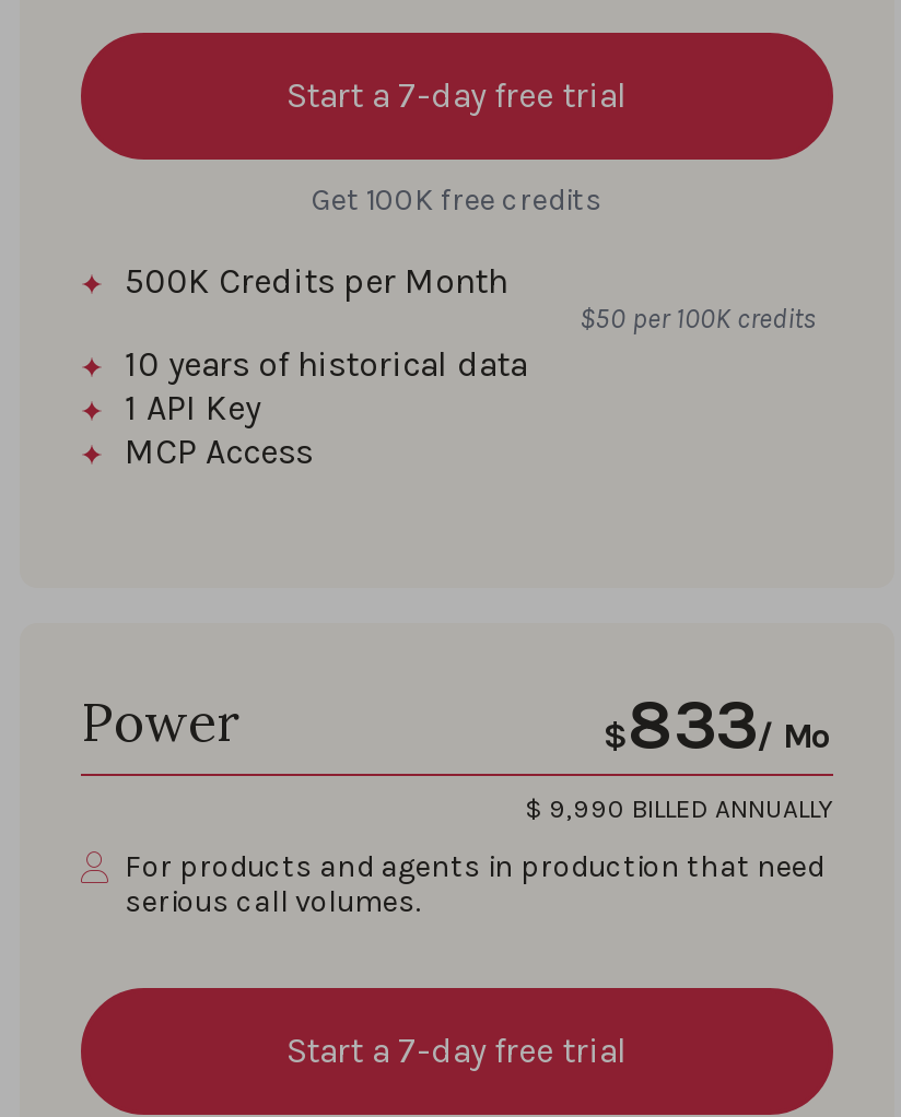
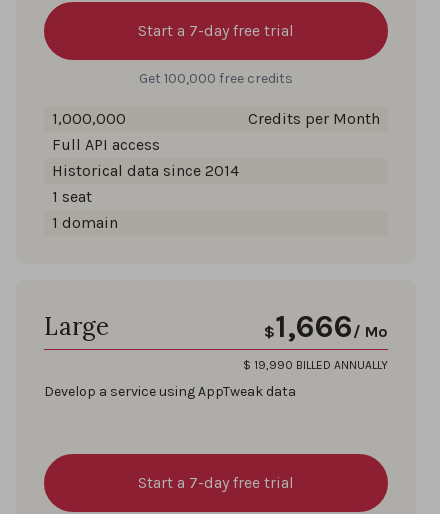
[312,181,602,219] Get 100K free credits -> [139,70,293,87] Get 100,000 free credits
[125,260,816,472] 500K Credits per Month | $50 per 100K credits | 10 years of historical data | 1 API Key | MCP Access -> [52,109,380,232] 1,000,000 | Credits per Month | Full API access | Historical data since 2014 | 1 seat | 1 domain
[81,684,833,824] Power | $833 / Mo | $ 9,990 BILLED ANNUALLY -> [44,308,388,372] Large | $1,666 / Mo | $ 19,990 BILLED ANNUALLY
[125,848,824,920] For products and agents in production that need | serious call volumes. -> [44,383,296,400] Develop a service using AppTweak data

